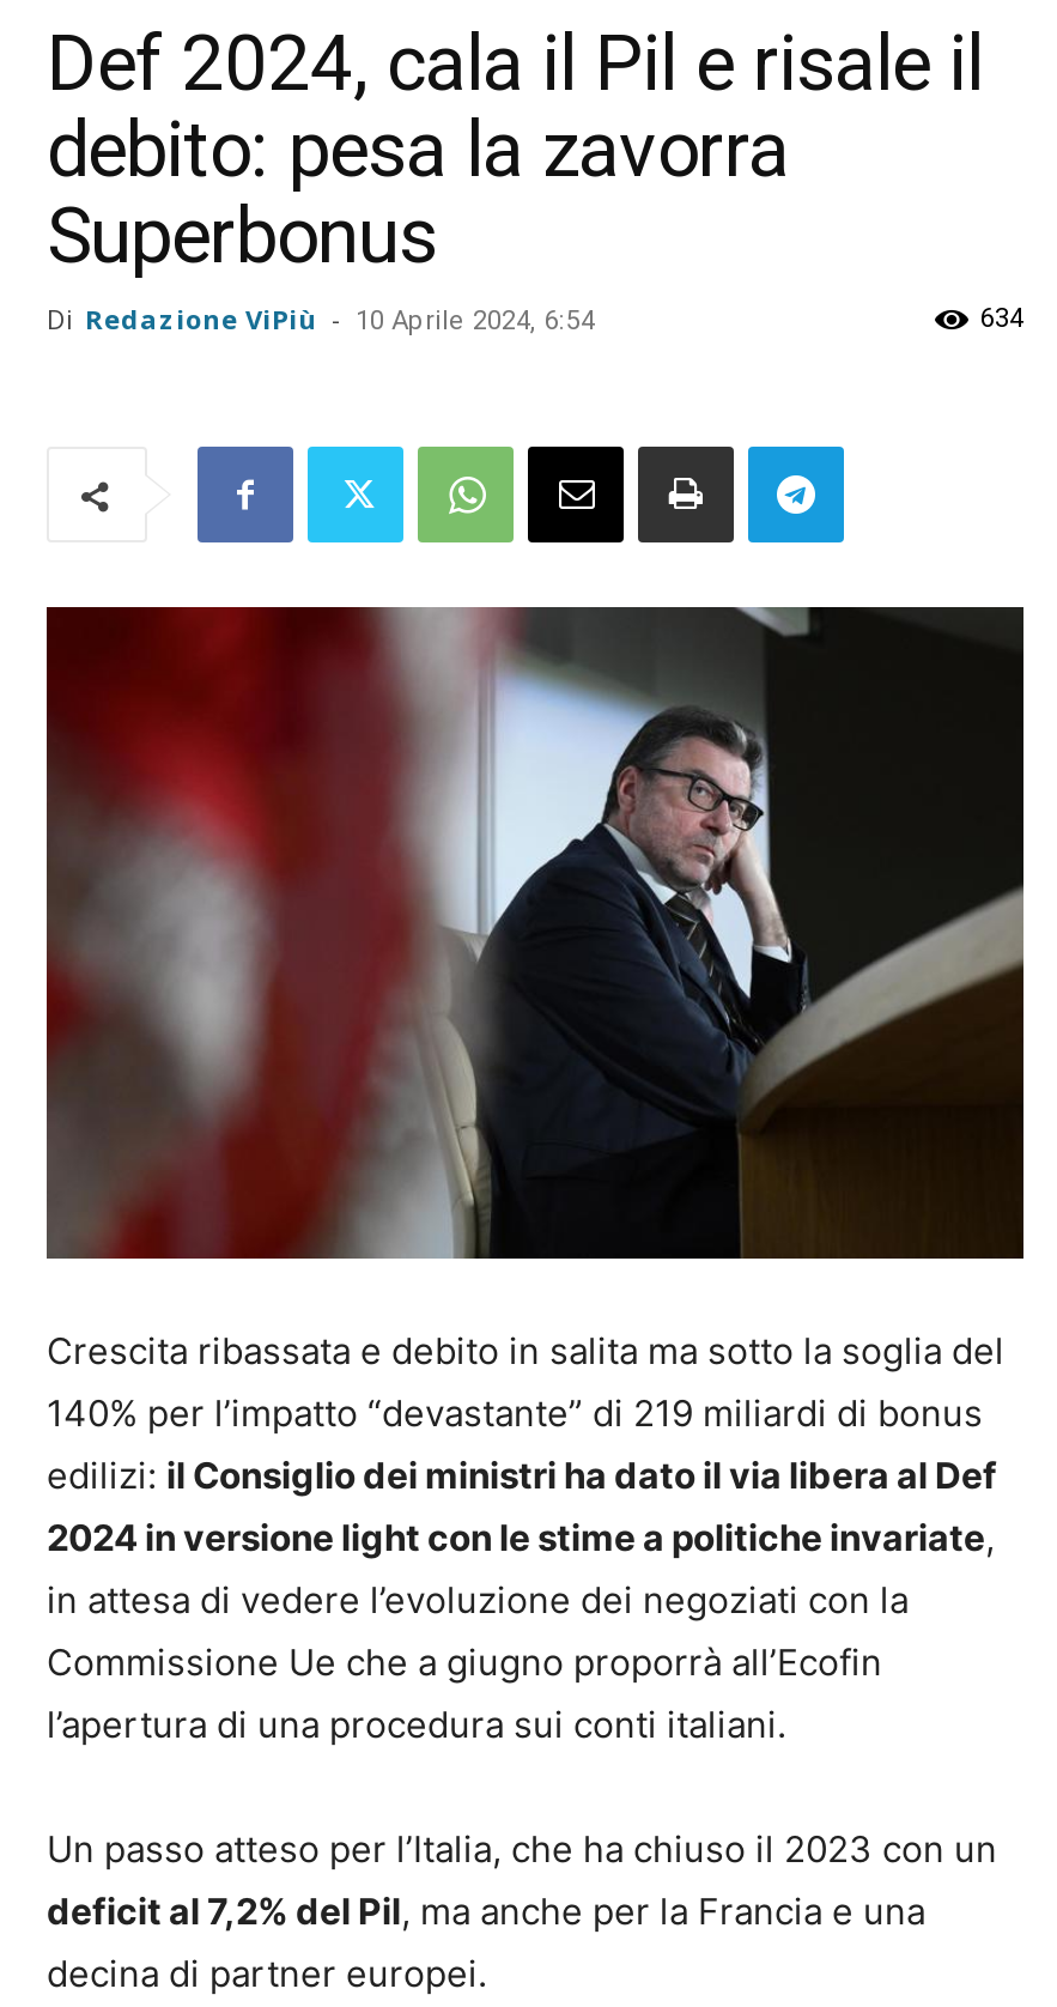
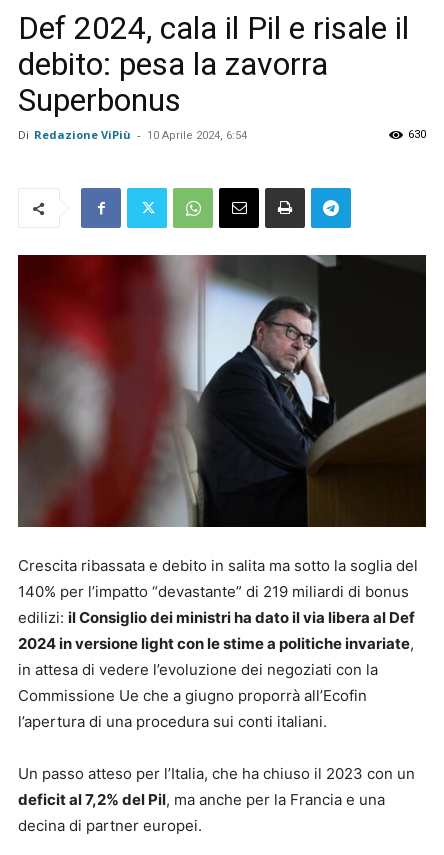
[980,303,1023,334] 634 -> [408,128,426,141] 630

